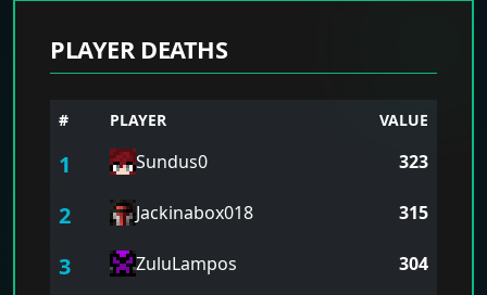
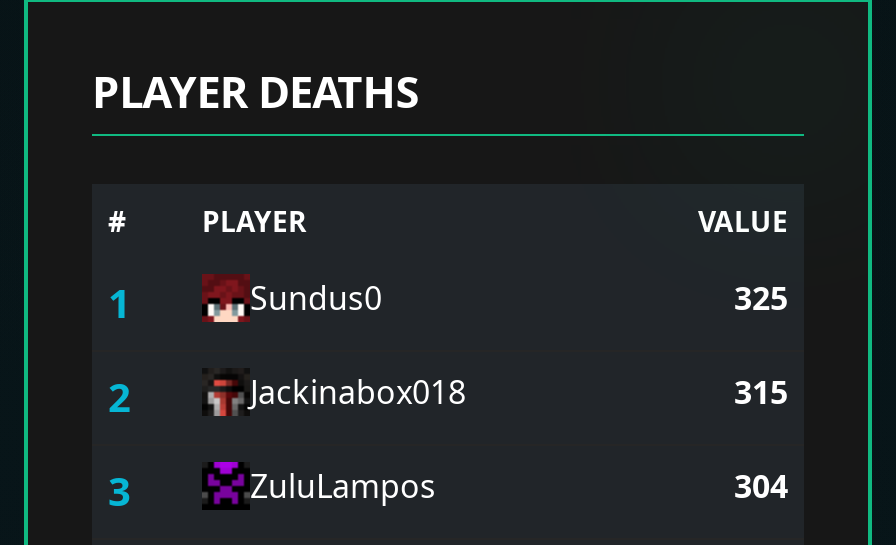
[399,150,428,174] 323 -> [734,276,788,320] 325

